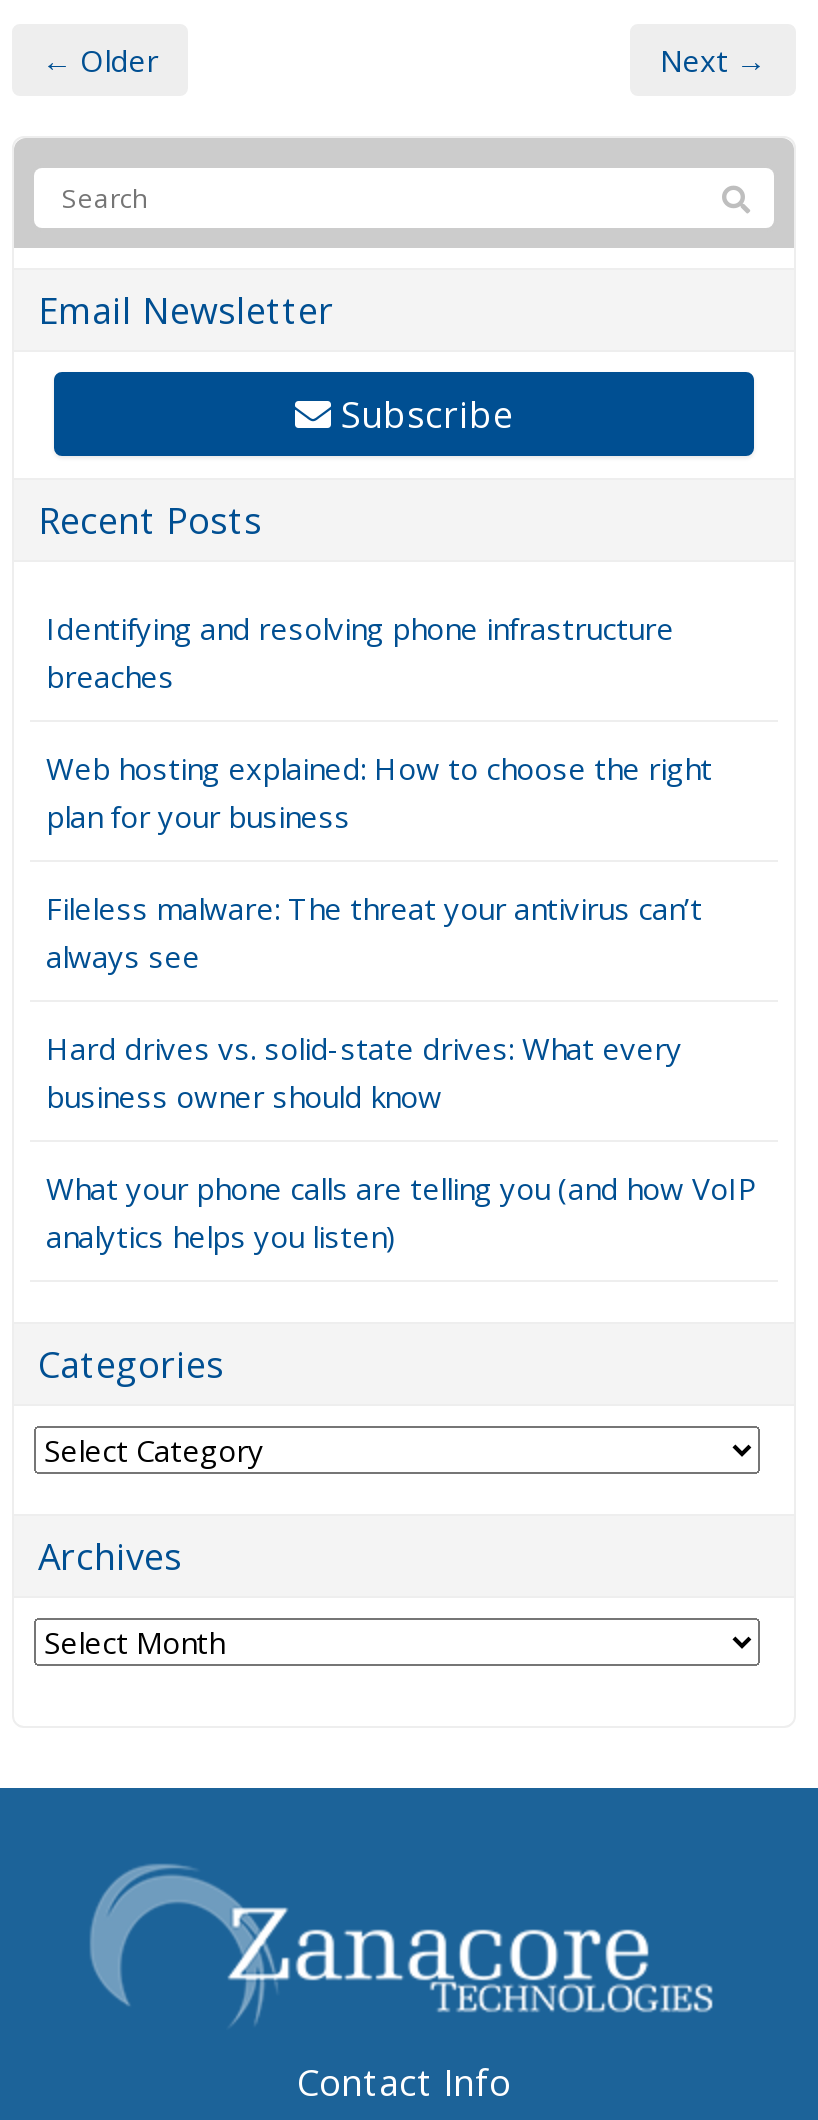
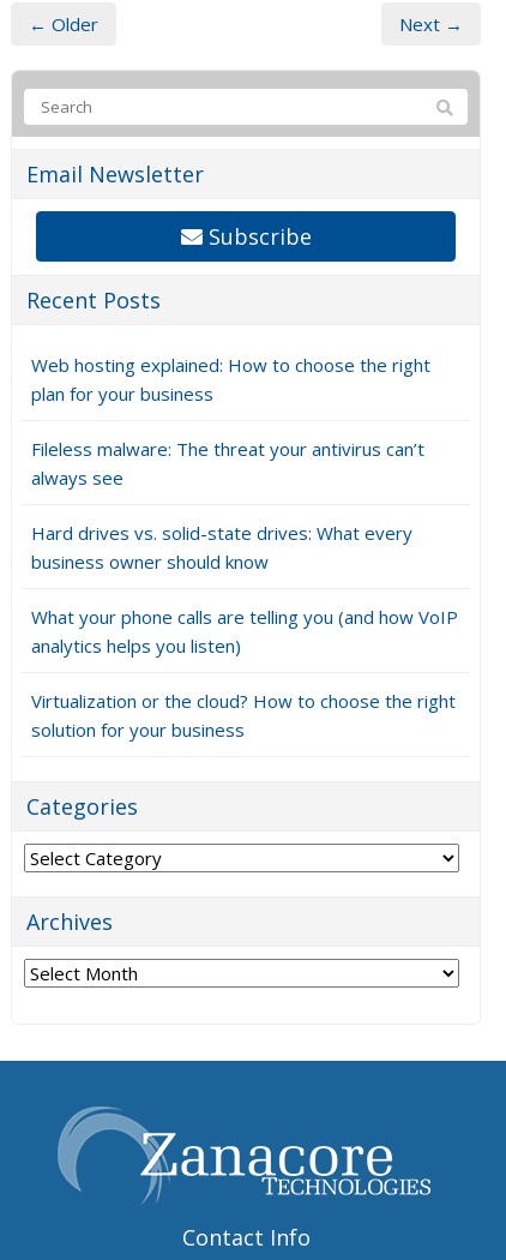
[46,609,674,697] Identifying and resolving phone infrastructure | breaches -> none
moved [46,749,758,1257] -> [31,353,458,658]: Web hosting explained: How to choose the right | plan for your business | Fileless malware: The threat your antivirus can’t | always see | Hard drives vs. solid-state drives: What every | business owner should know | What your phone calls are telling you (and how VoIP | analytics helps you listen)
none -> [31,689,456,742] Virtualization or the cloud? How to choose the right | solution for your business

